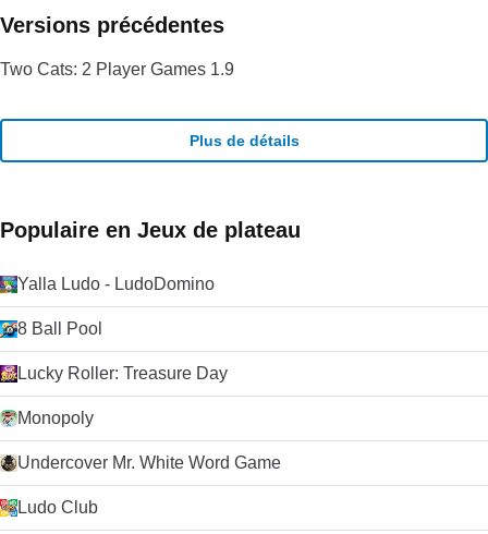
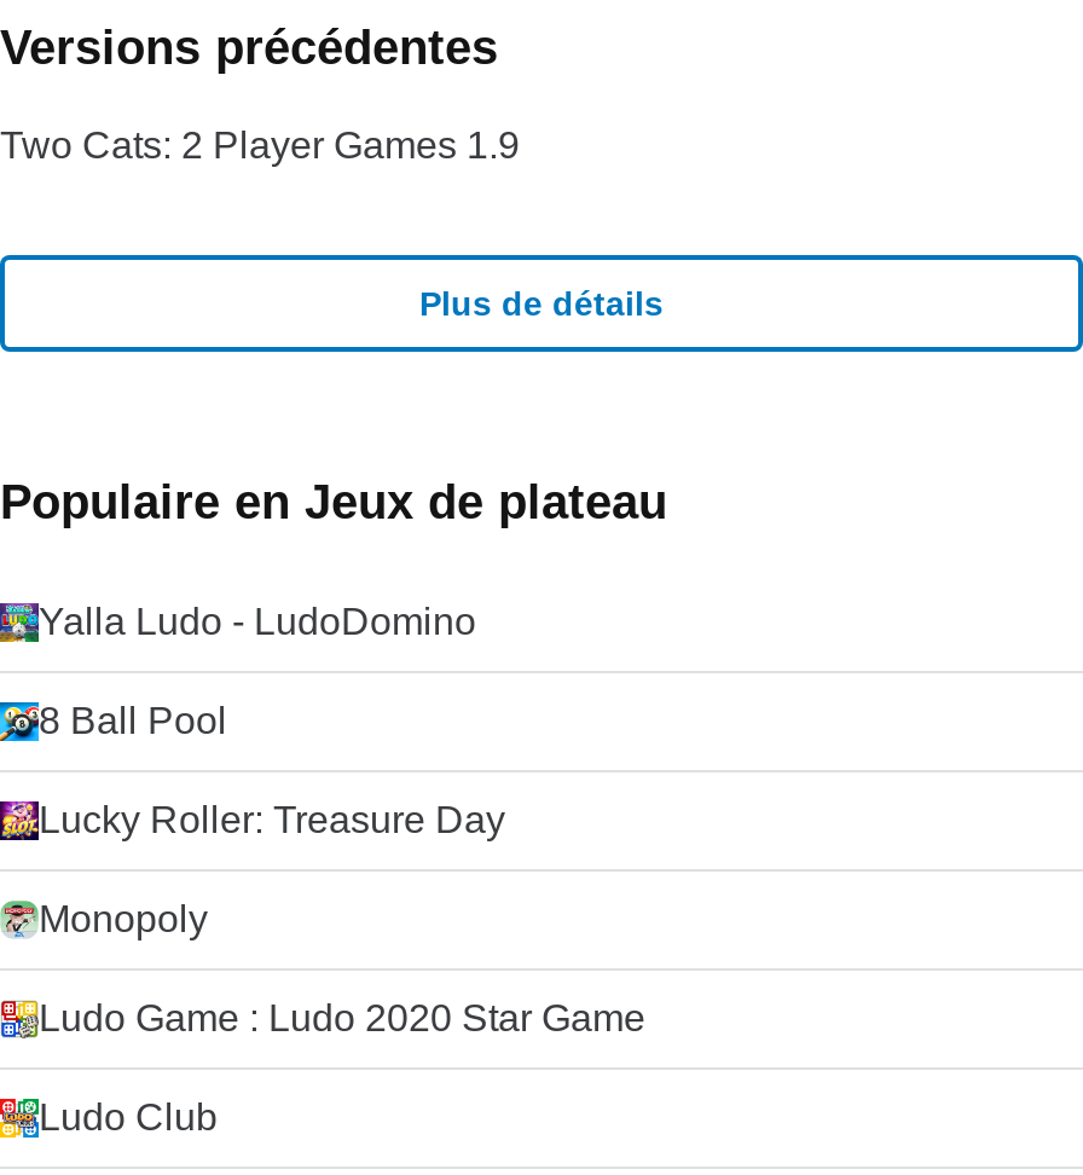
[17,453,281,472] Undercover Mr. White Word Game -> [39,997,645,1038] Ludo Game : Ludo 2020 Star Game

